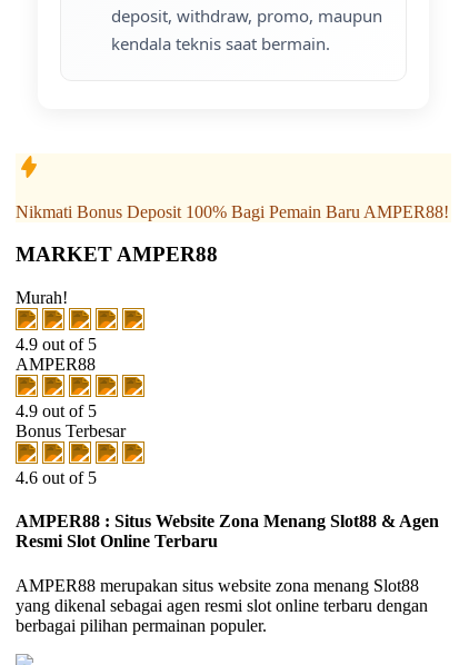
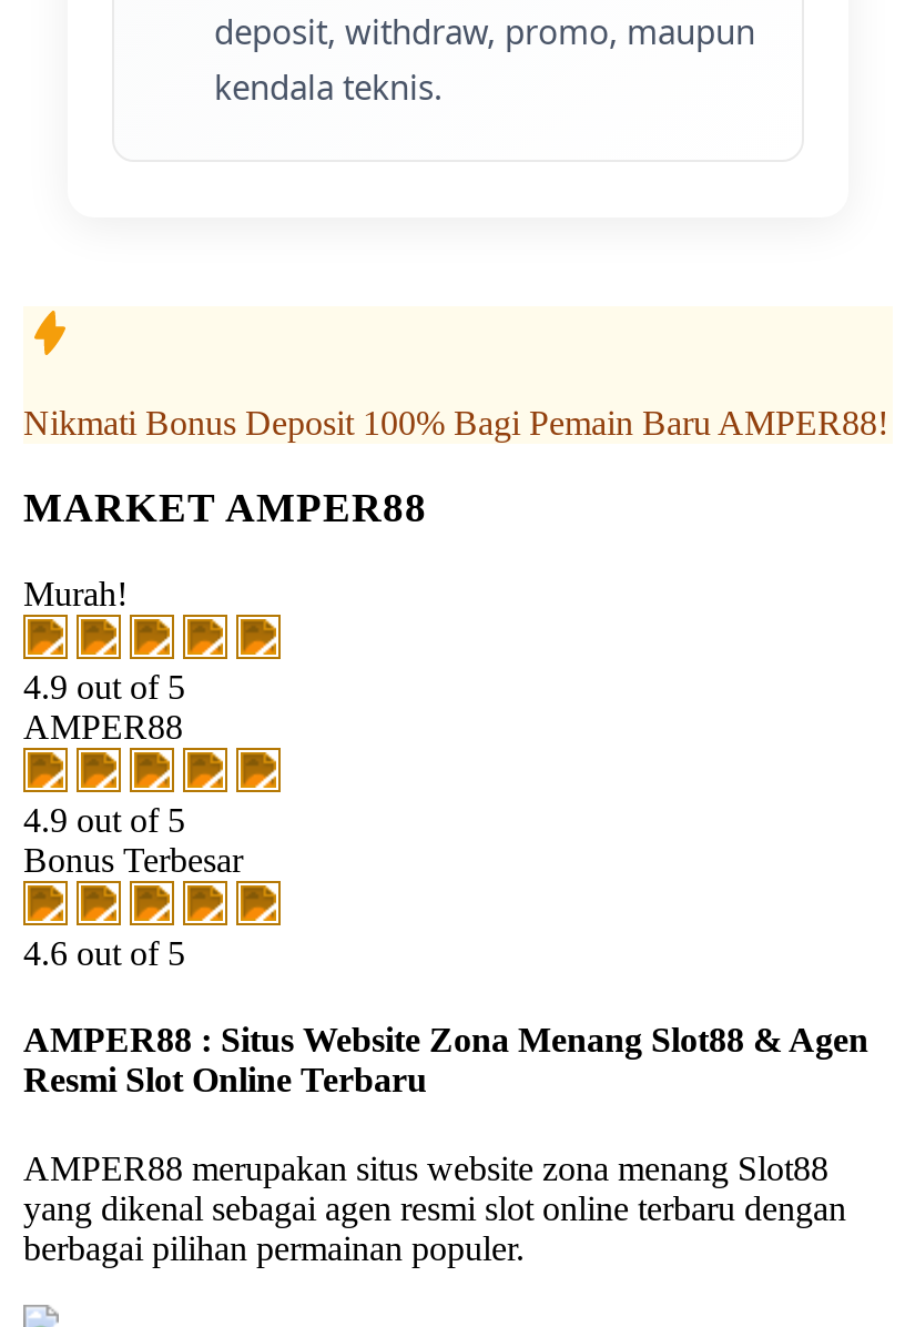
[111,32,330,54] kendala teknis saat bermain. -> [214,64,443,108] kendala teknis.

